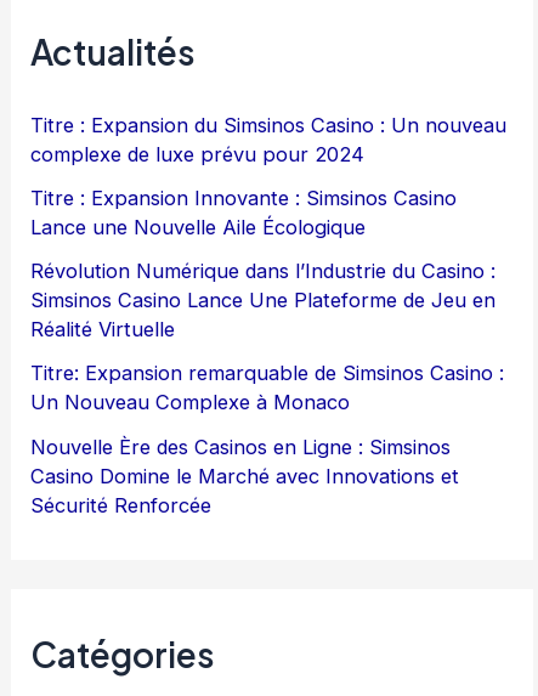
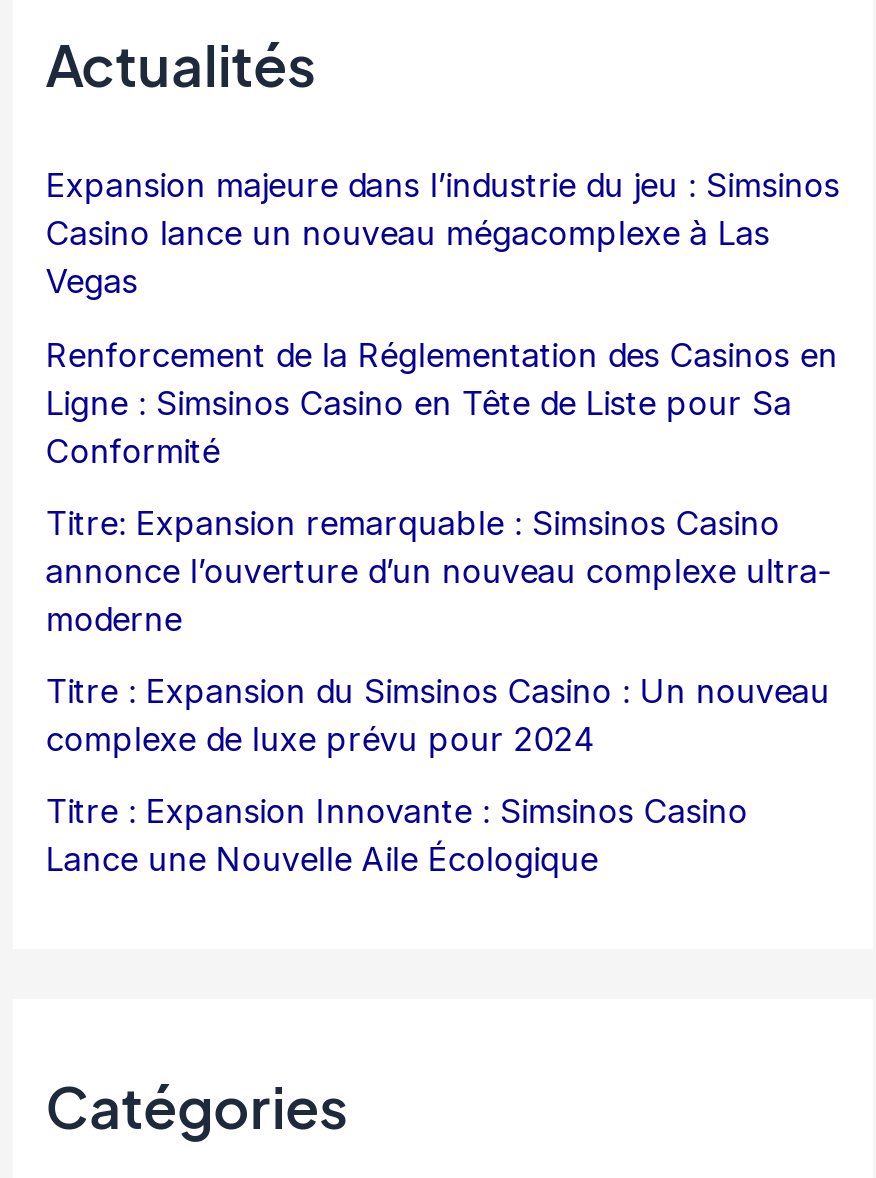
none -> [46,166,840,639] Expansion majeure dans l’industrie du jeu : Simsinos | Casino lance un nouveau mégacomplexe à Las | Vegas | Renforcement de la Réglementation des Casinos en | Ligne : Simsinos Casino en Tête de Liste pour Sa | Conformité | Titre: Expansion remarquable : Simsinos Casino | annonce l’ouverture d’un nouveau complexe ultra- | moderne
moved [31,112,507,239] -> [46,672,830,880]: Titre : Expansion du Simsinos Casino : Un nouveau | complexe de luxe prévu pour 2024 | Titre : Expansion Innovante : Simsinos Casino | Lance une Nouvelle Aile Écologique
[31,259,504,517] Révolution Numérique dans l’Industrie du Casino : | Simsinos Casino Lance Une Plateforme de Jeu en | Réalité Virtuelle | Titre: Expansion remarquable de Simsinos Casino : | Un Nouveau Complexe à Monaco | Nouvelle Ère des Casinos en Ligne : Simsinos | Casino Domine le Marché avec Innovations et | Sécurité Renforcée -> none

